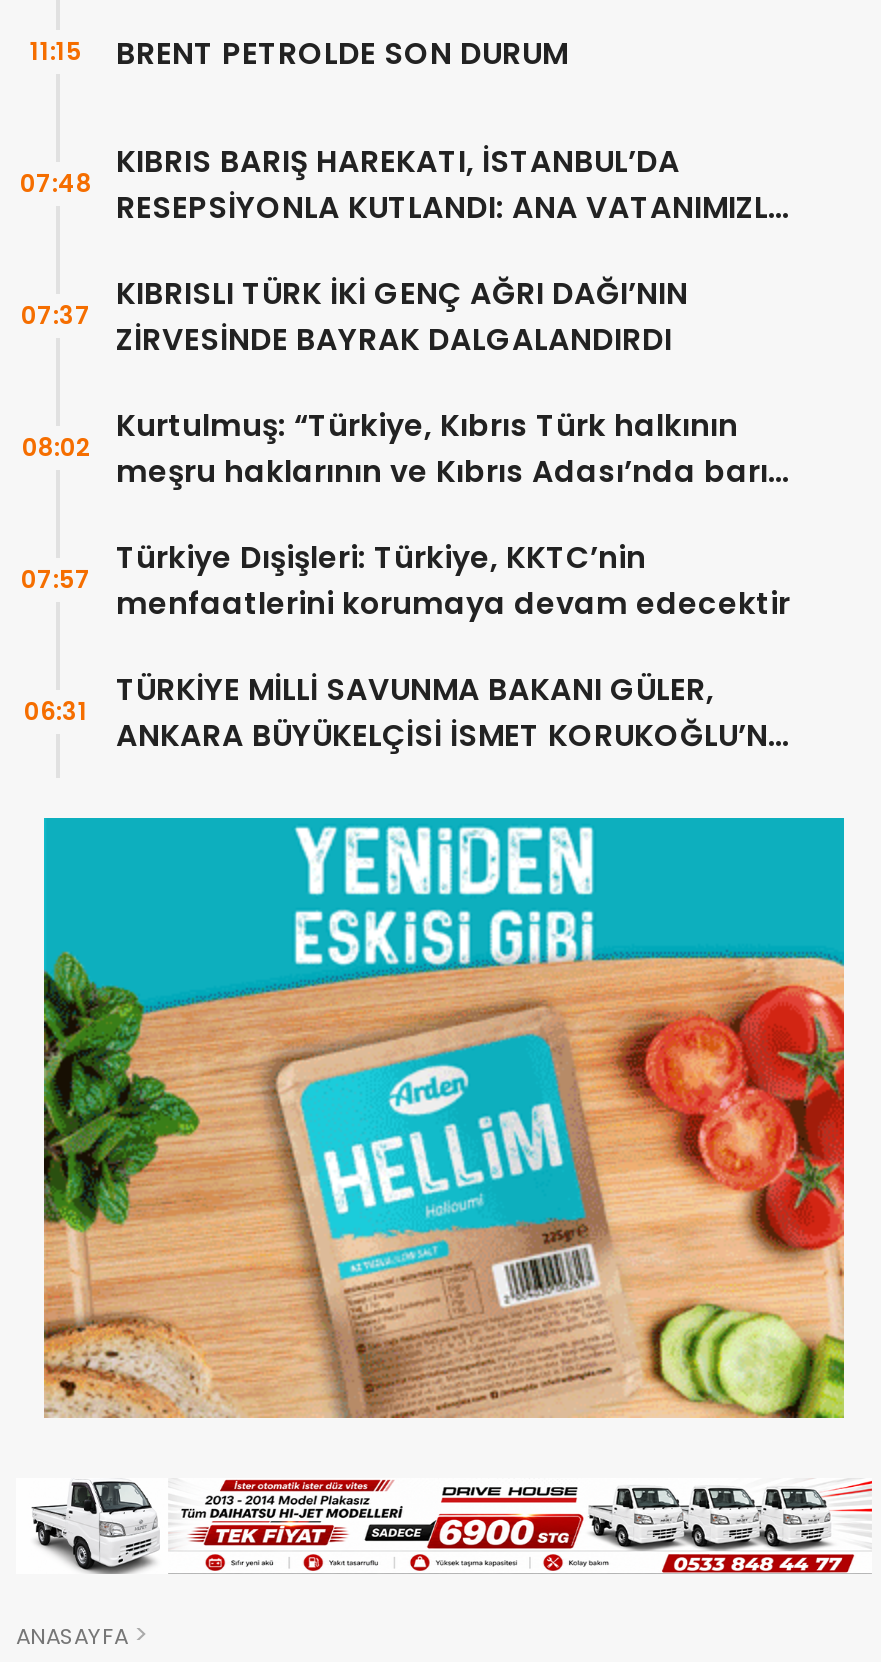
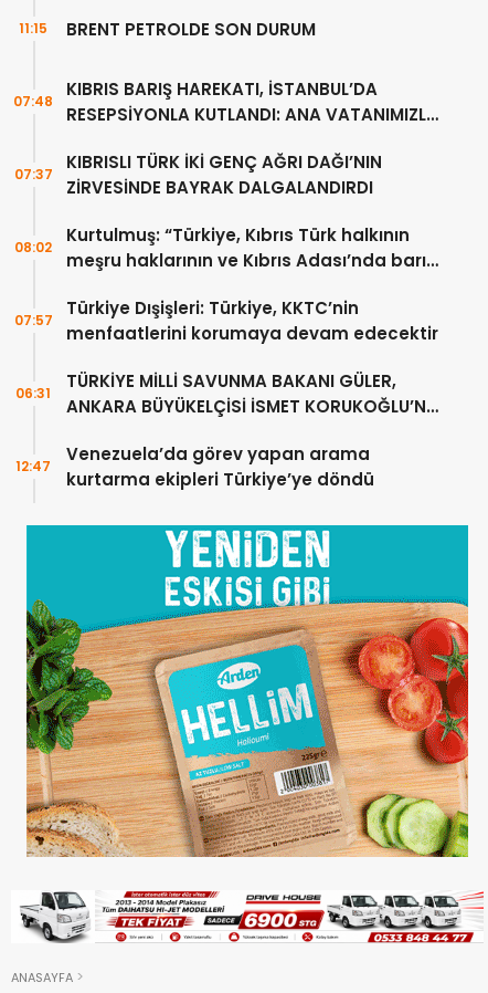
none -> [15,457,51,476] 12:47
none -> [66,442,374,491] Venezuela’da görev yapan arama | kurtarma ekipleri Türkiye’ye döndü

